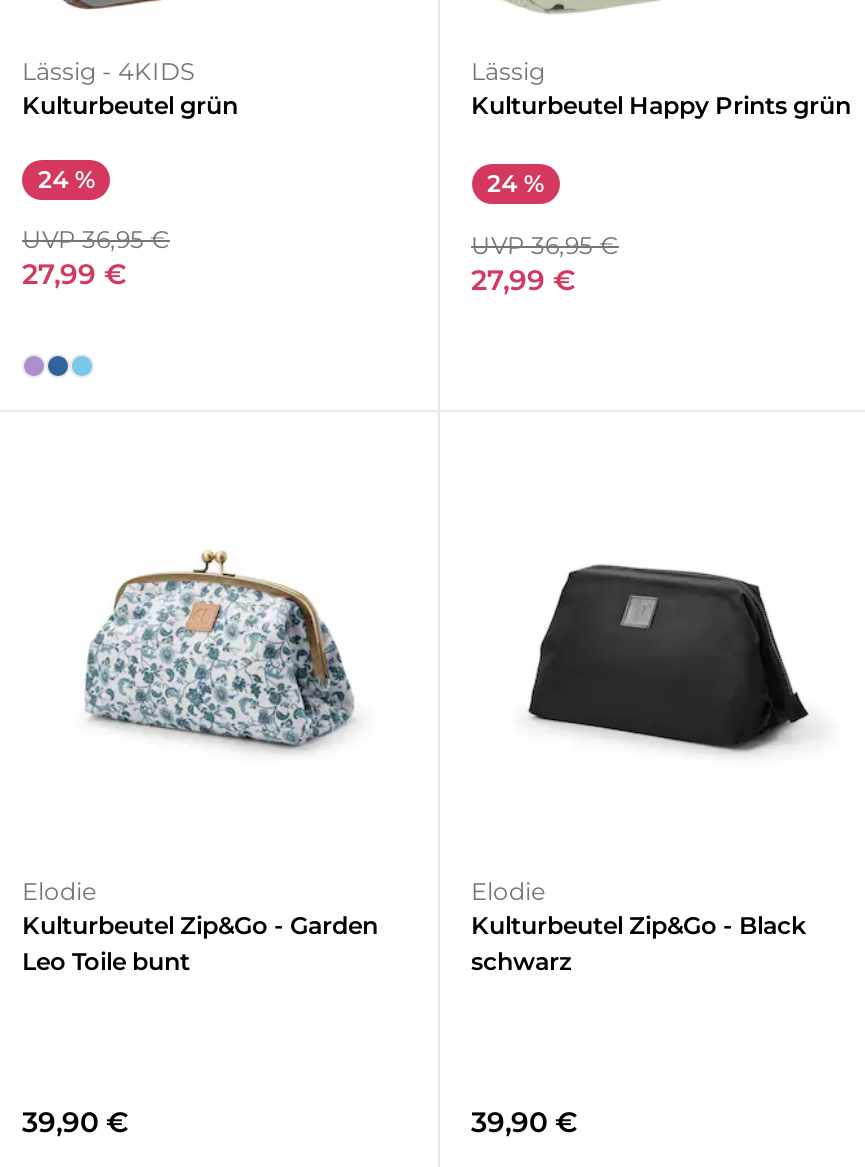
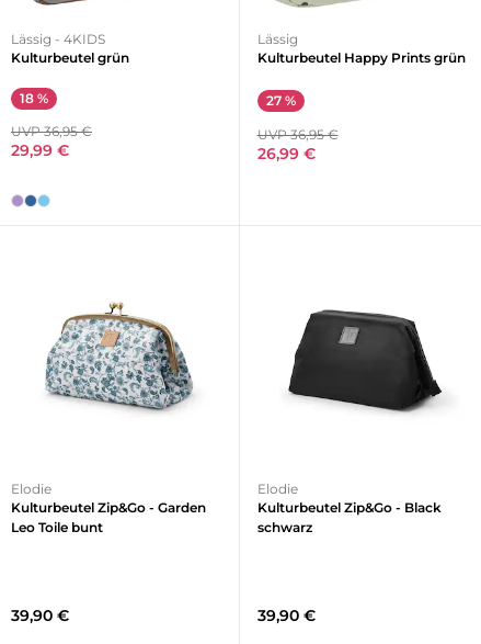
[38,163,95,193] 24 % -> [20,89,49,106] 18 %
[487,167,544,197] 24 % -> [266,92,296,108] 27 %
[22,255,126,291] 27,99 € -> [11,140,69,160] 29,99 €
[471,263,575,299] 27,99 € -> [257,144,315,164] 26,99 €

